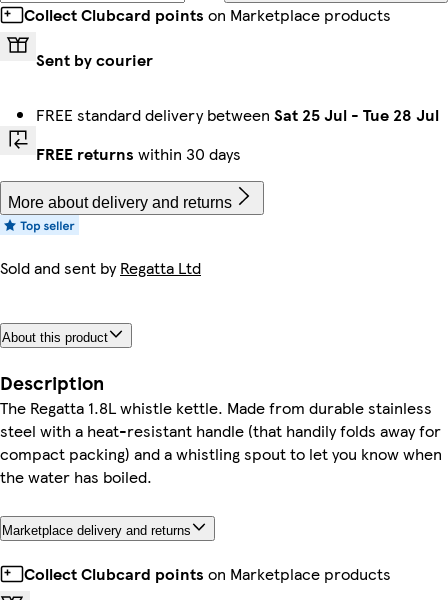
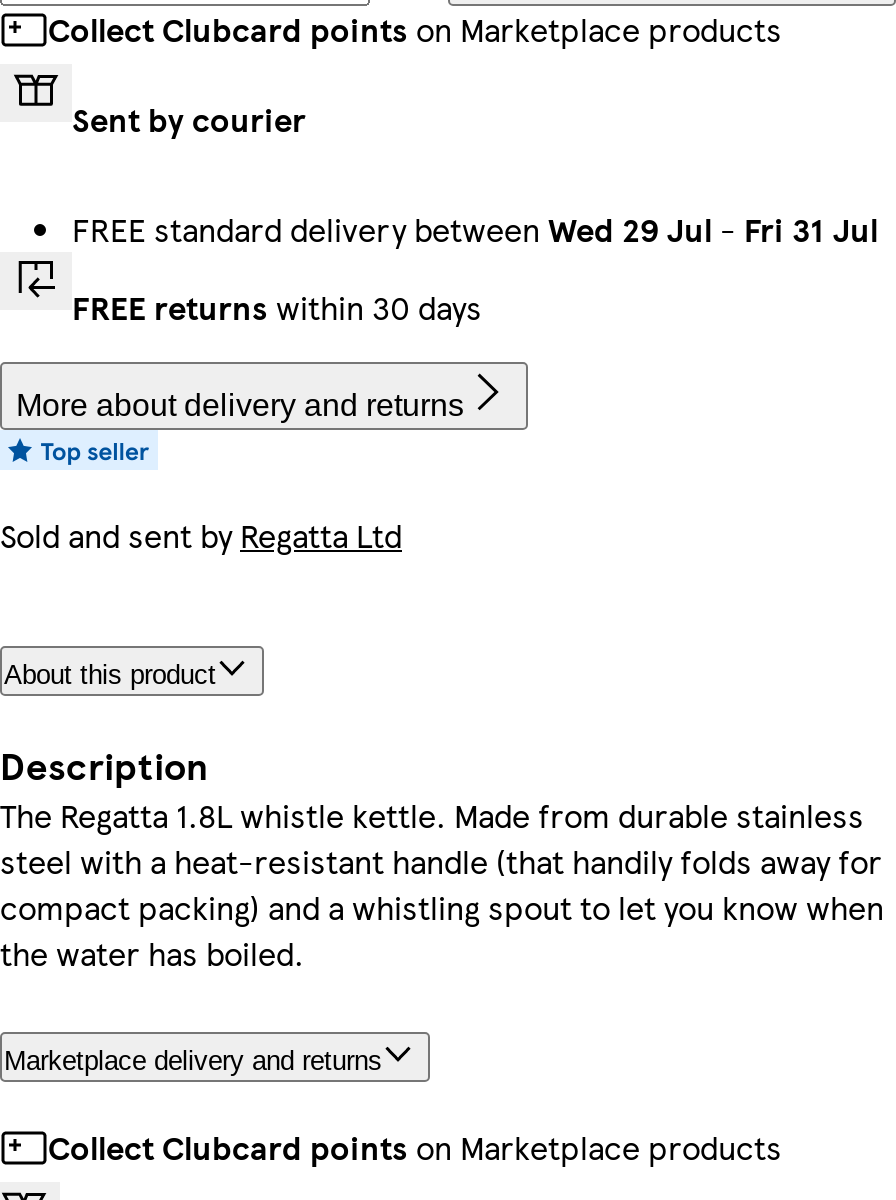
[36,103,439,126] FREE standard delivery between Sat 25 Jul - Tue 28 Jul -> [72,207,878,253] FREE standard delivery between Wed 29 Jul - Fri 31 Jul

